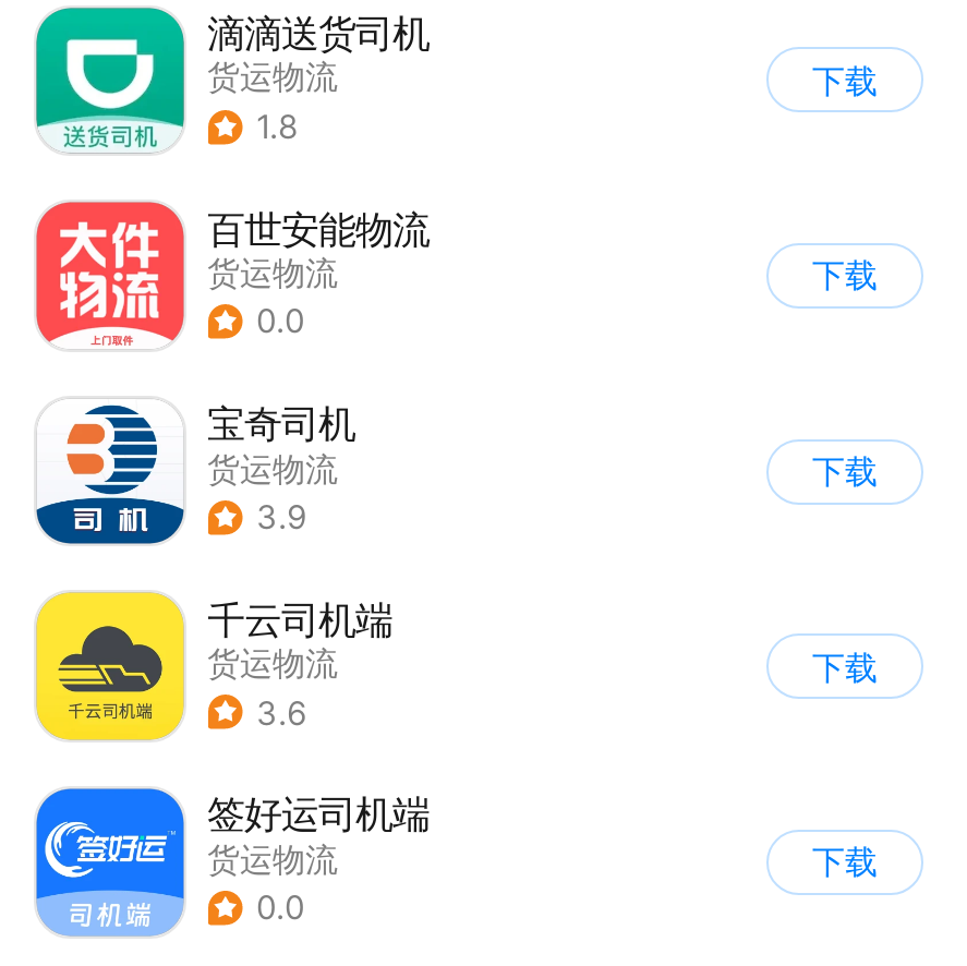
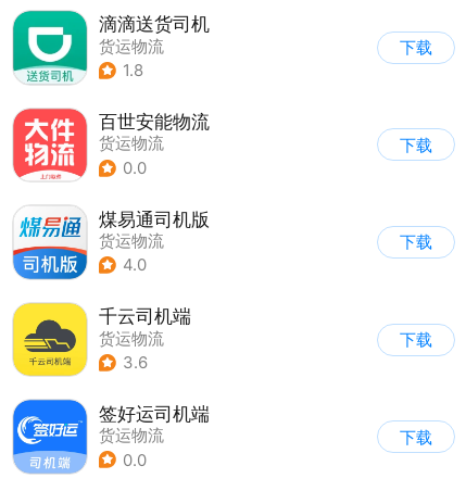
[36,400,355,545] [image] | 宝奇司机 -> [12,207,209,280] [image] | 煤易通司机版
[256,498,306,537] 3.9 -> [123,256,147,275] 4.0

